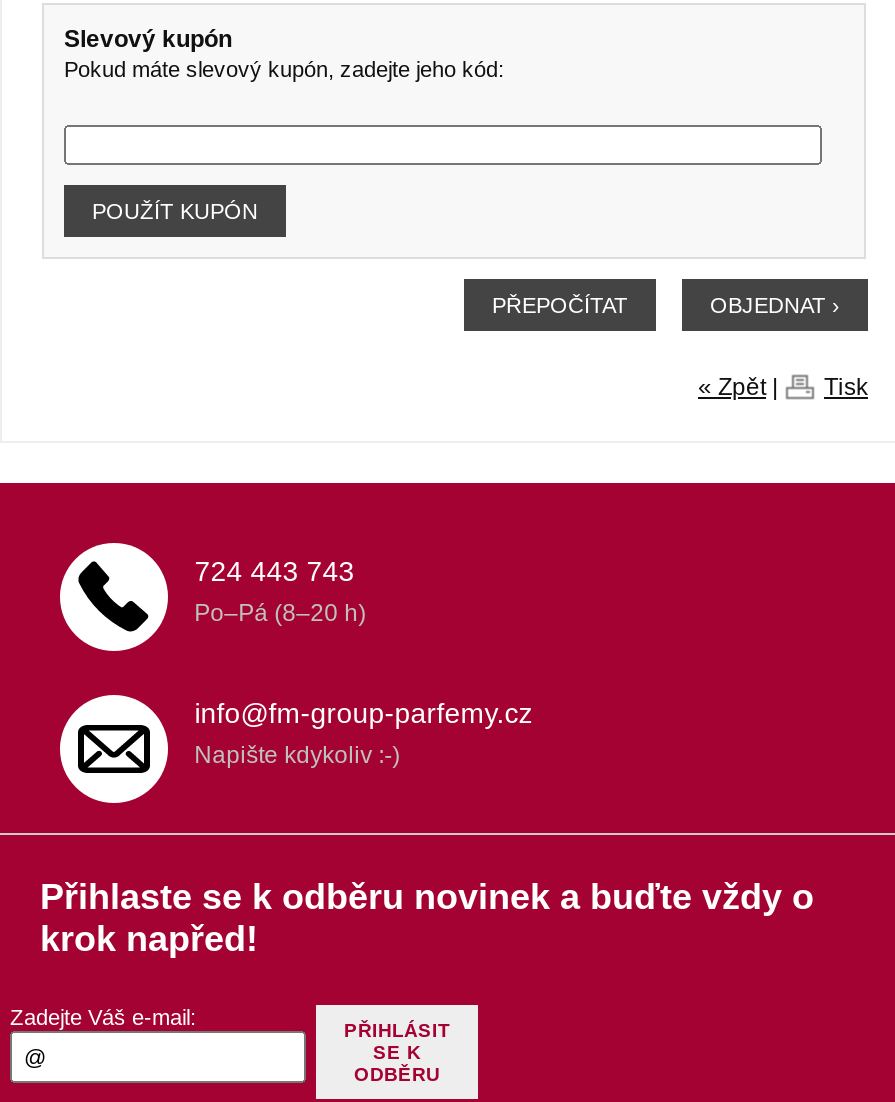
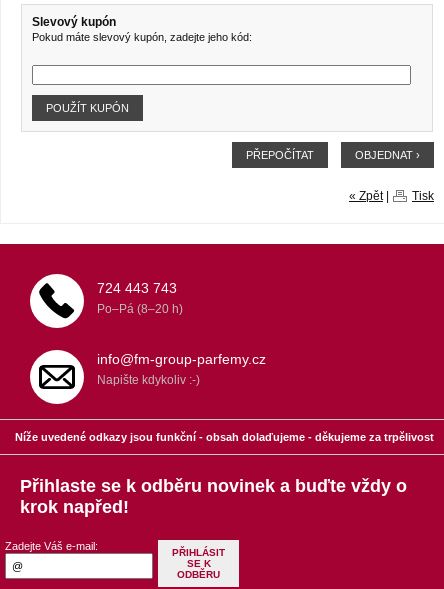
none -> [14,431,433,443] Níže uvedené odkazy jsou funkční - obsah dolaďujeme - děkujeme za trpělivost

